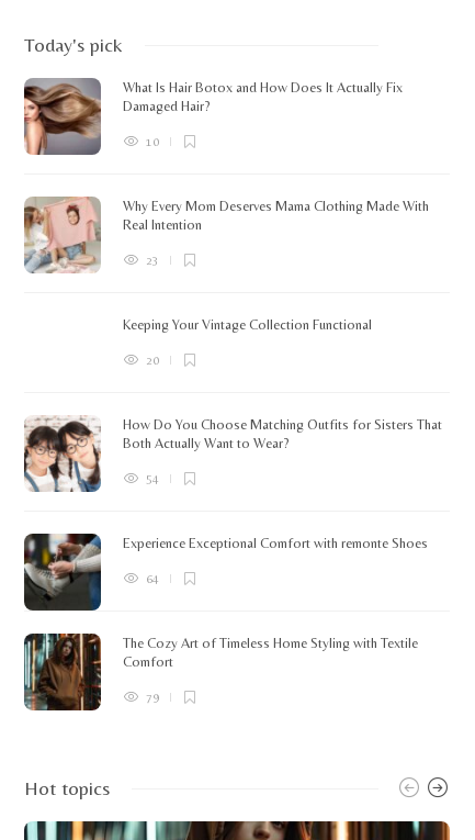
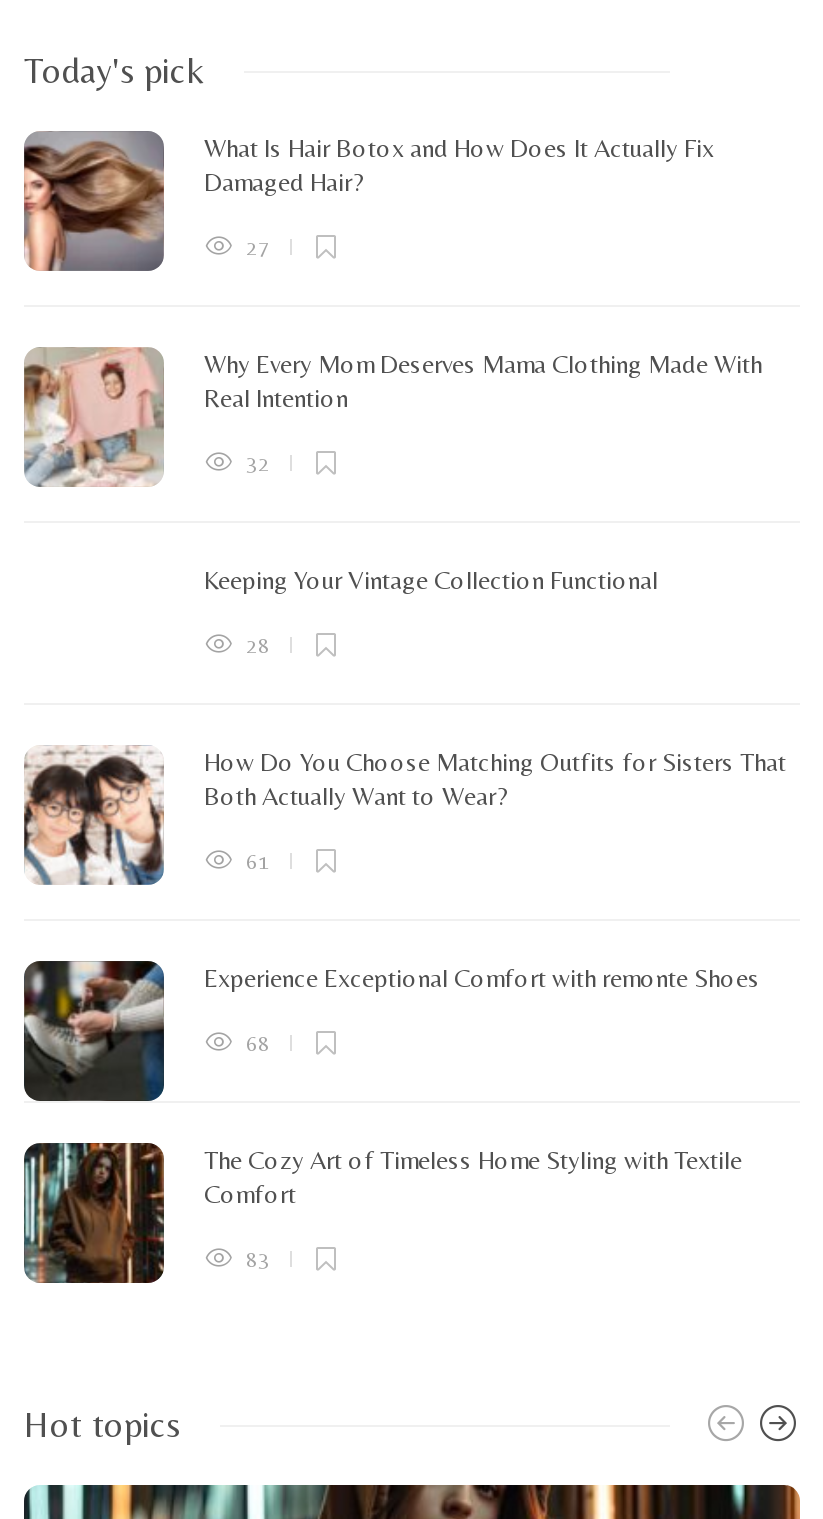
[143,135,159,149] 10 -> [240,236,270,260] 27
[143,254,159,267] 23 -> [240,452,270,476] 32
[143,354,159,367] 20 -> [240,634,270,658] 28
[143,472,159,486] 54 -> [240,850,270,874] 61
[143,572,159,586] 64 -> [240,1032,270,1056] 68
[143,691,159,704] 79 -> [240,1248,270,1272] 83

